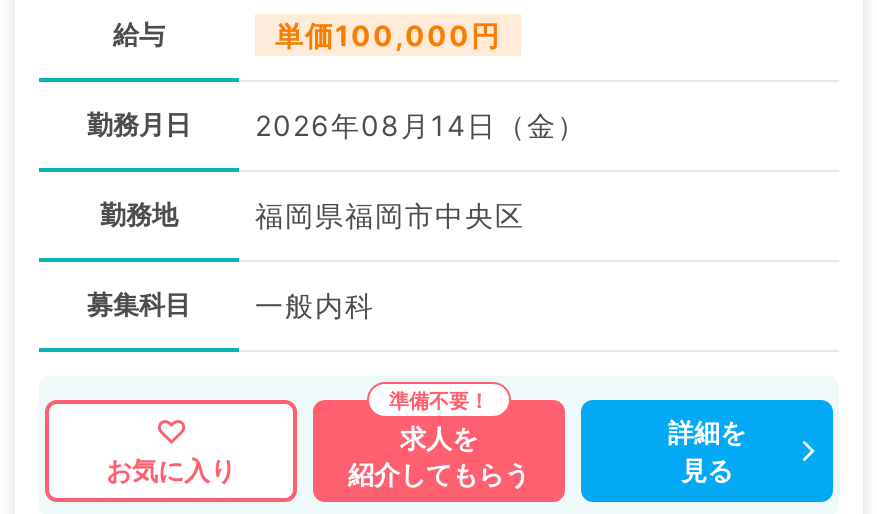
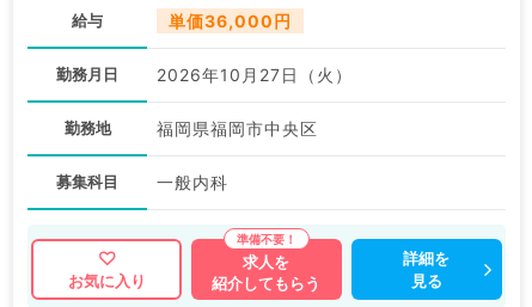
[275,18,501,52] 単価100,000円 -> [169,11,292,31] 単価36,000円
[87,108,587,142] 勤務月日 2026年08月14日（金） -> [56,65,353,85] 勤務月日 2026年10月27日（火）

